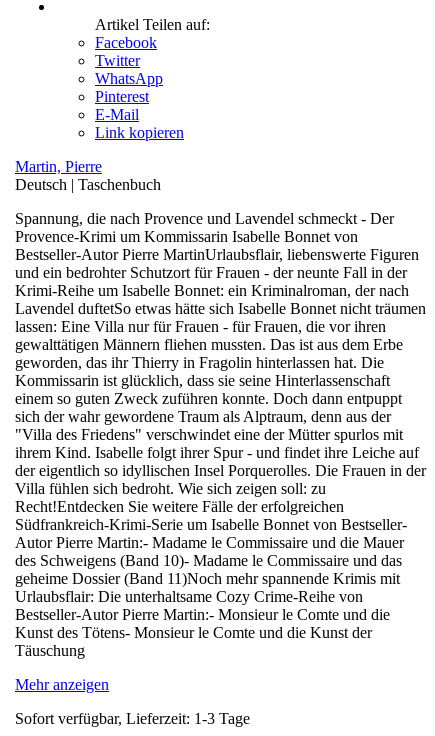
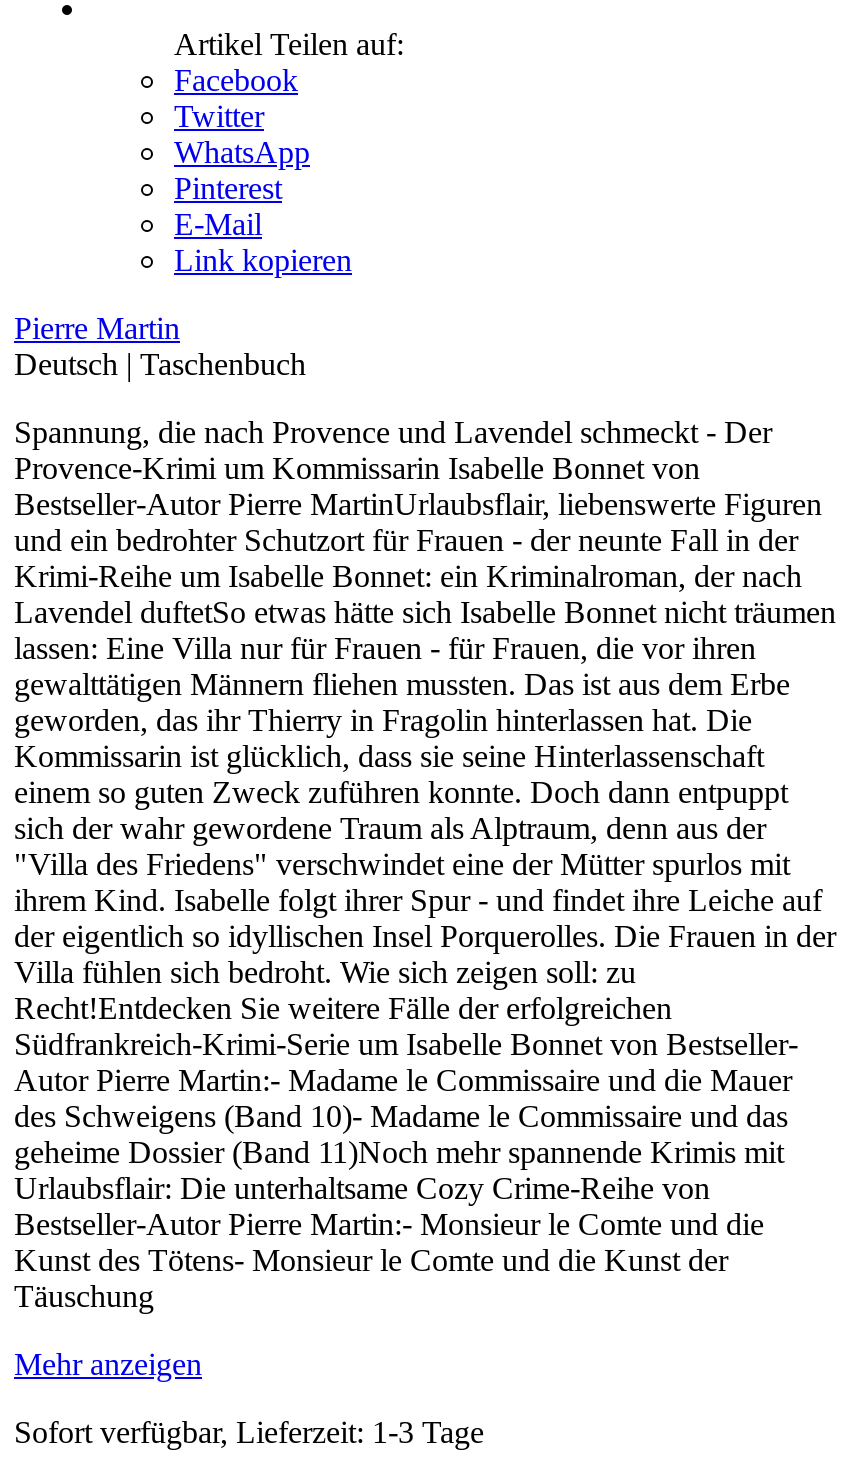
[15,158,102,175] Martin, Pierre -> [14,311,180,345] Pierre Martin

